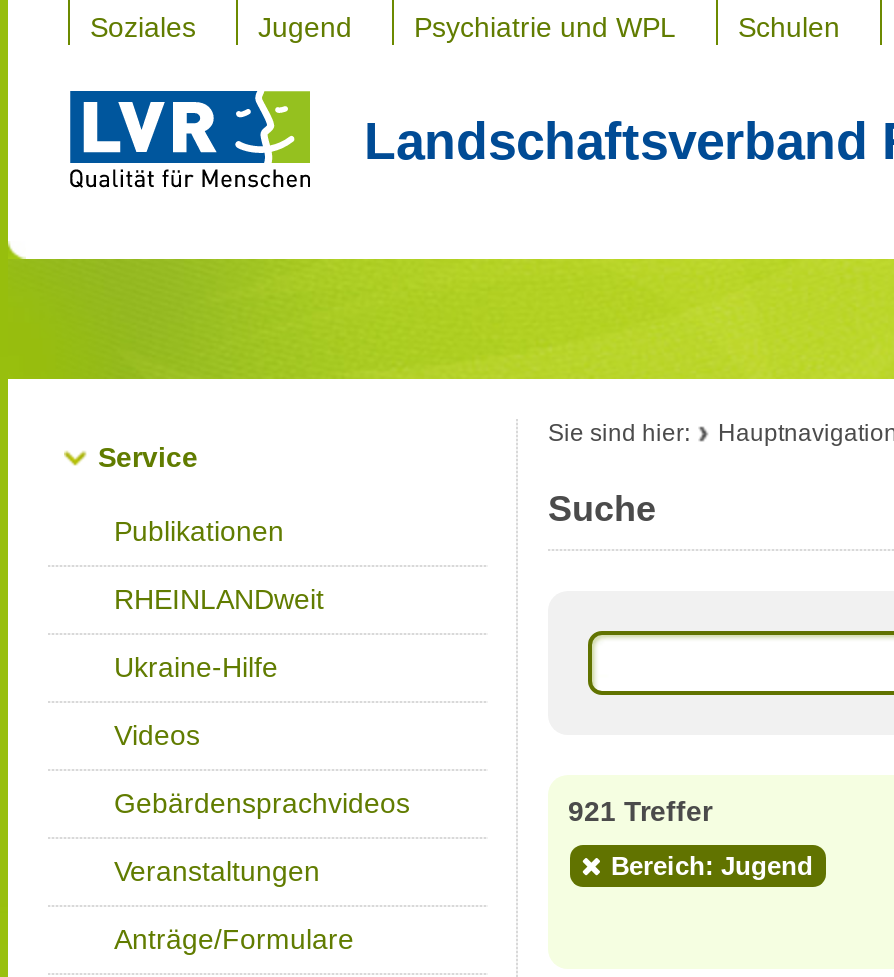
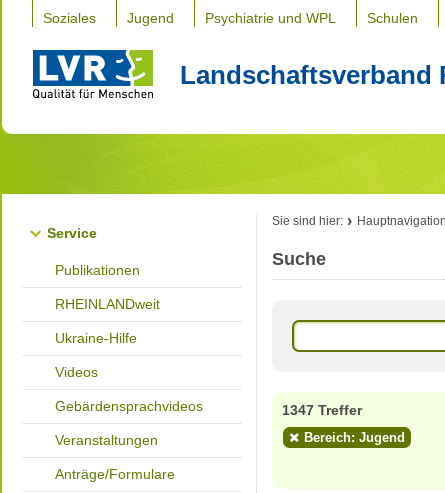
[568,795,712,827] 921 Treffer -> [282,402,362,418] 1347 Treffer

